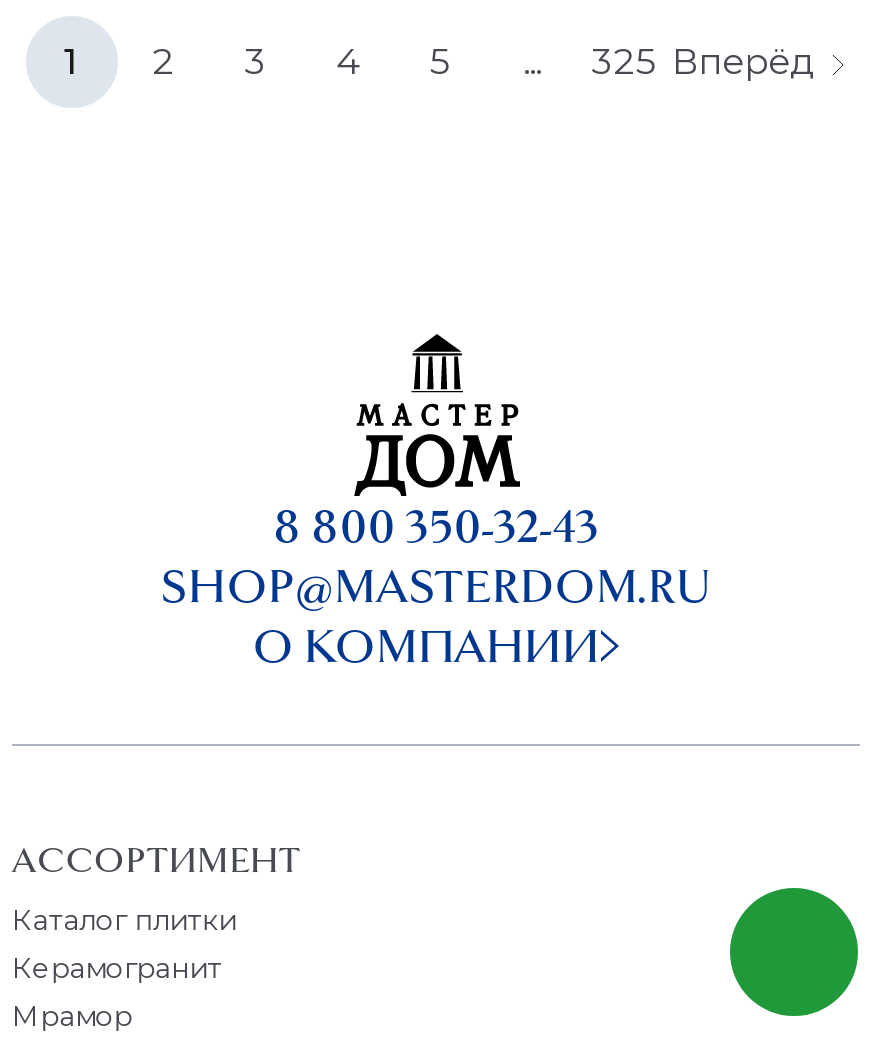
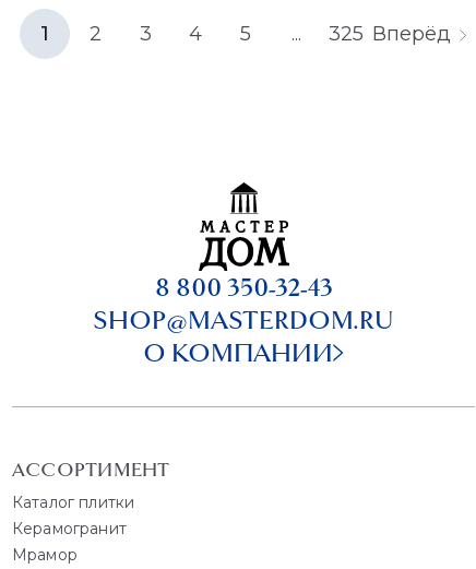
[728,886,860,1018] [image] -> none

